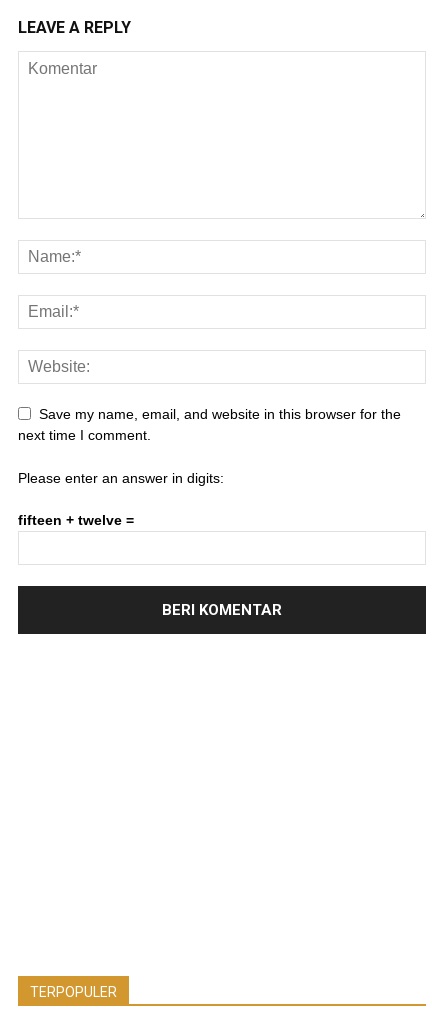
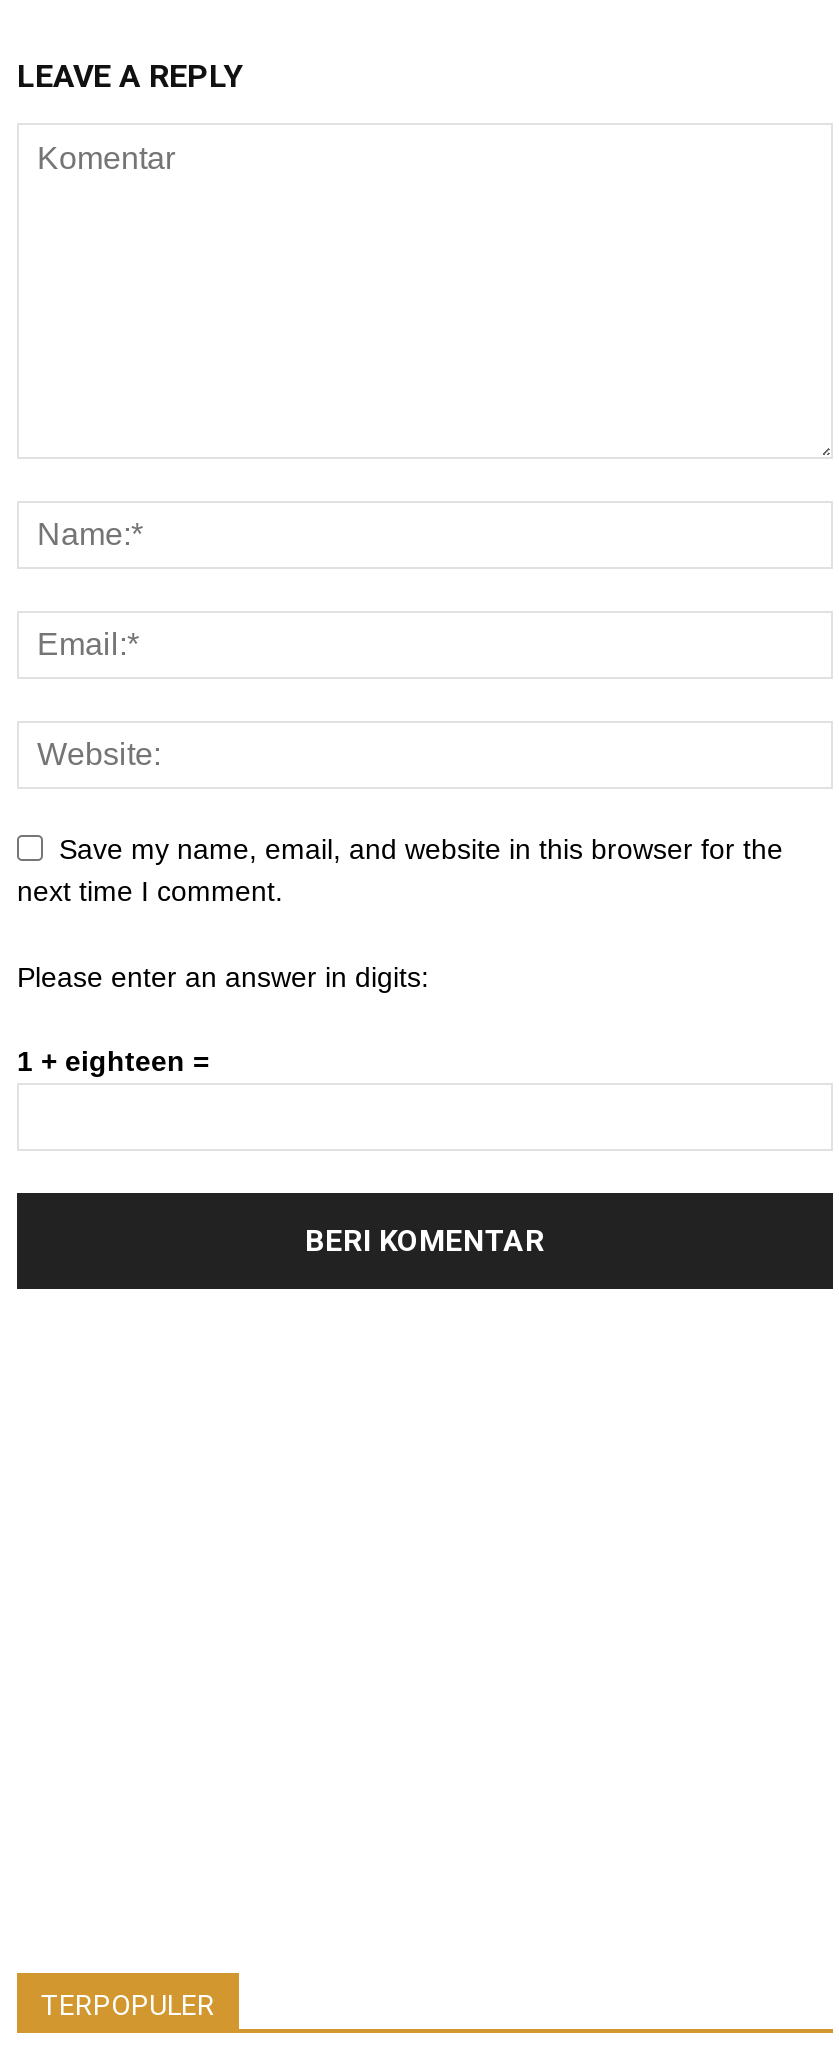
[18,512,134,528] fifteen + twelve = -> [17,1046,209,1078] 1 + eighteen =

